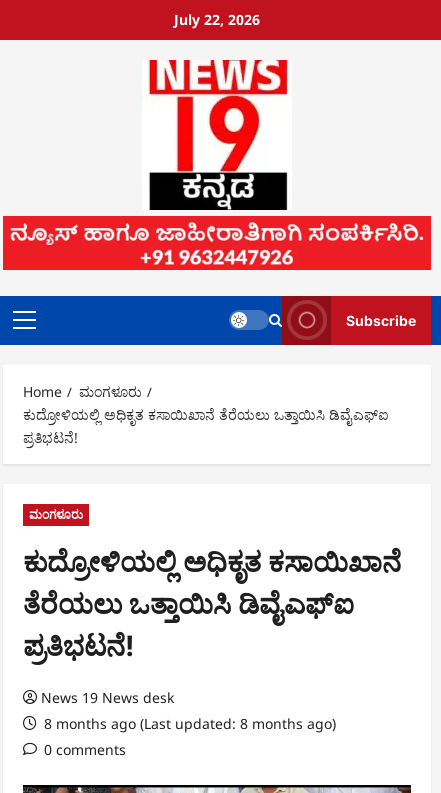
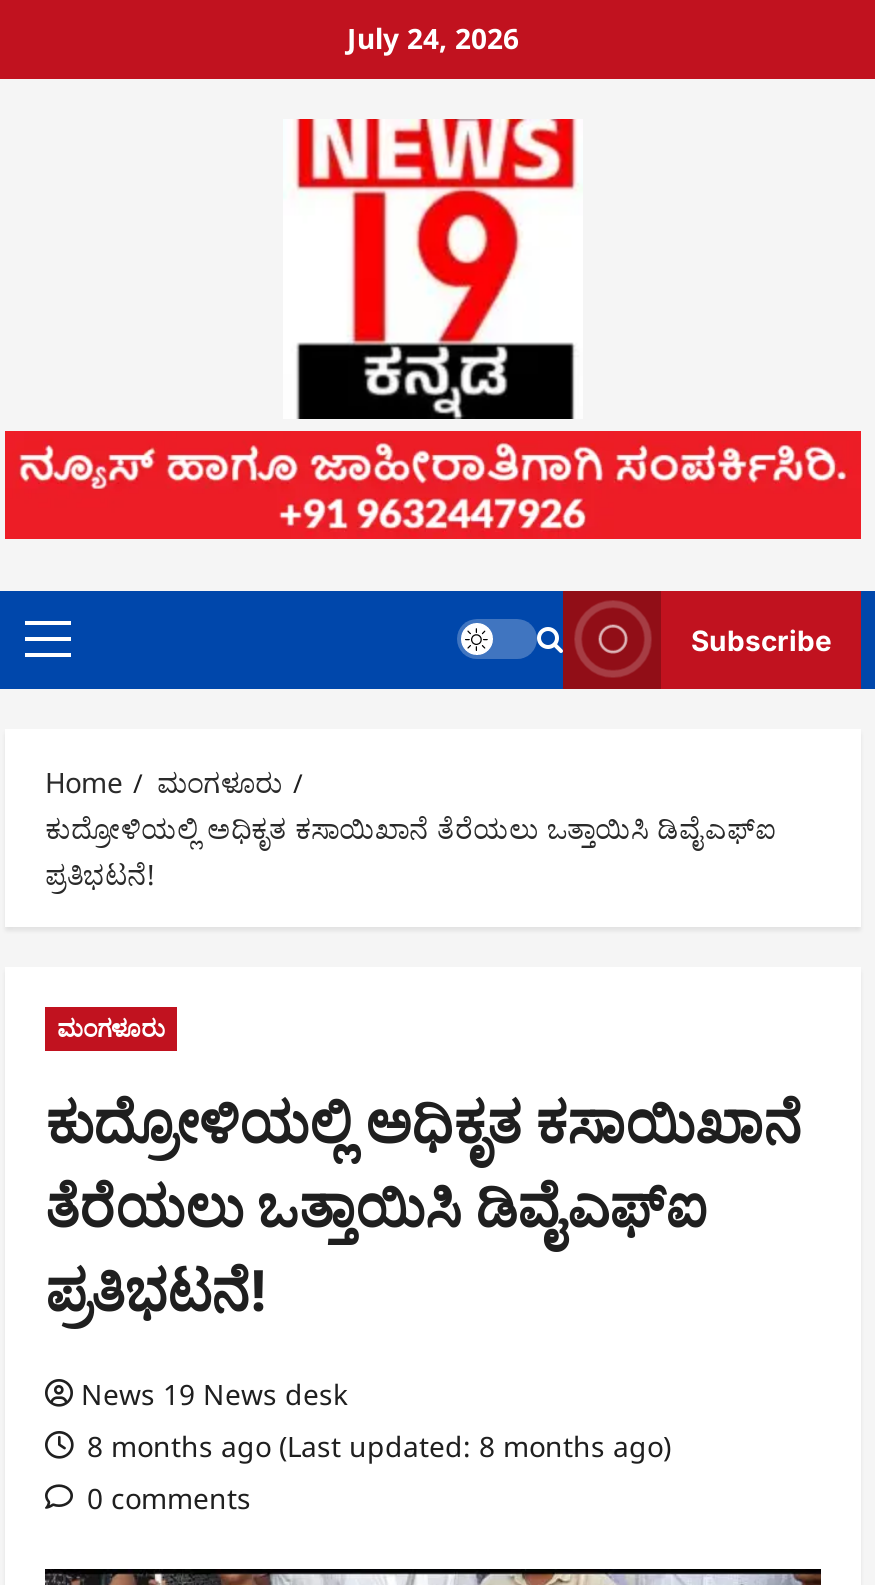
[174,10,260,29] July 22, 2026 -> [347,19,519,57] July 24, 2026

